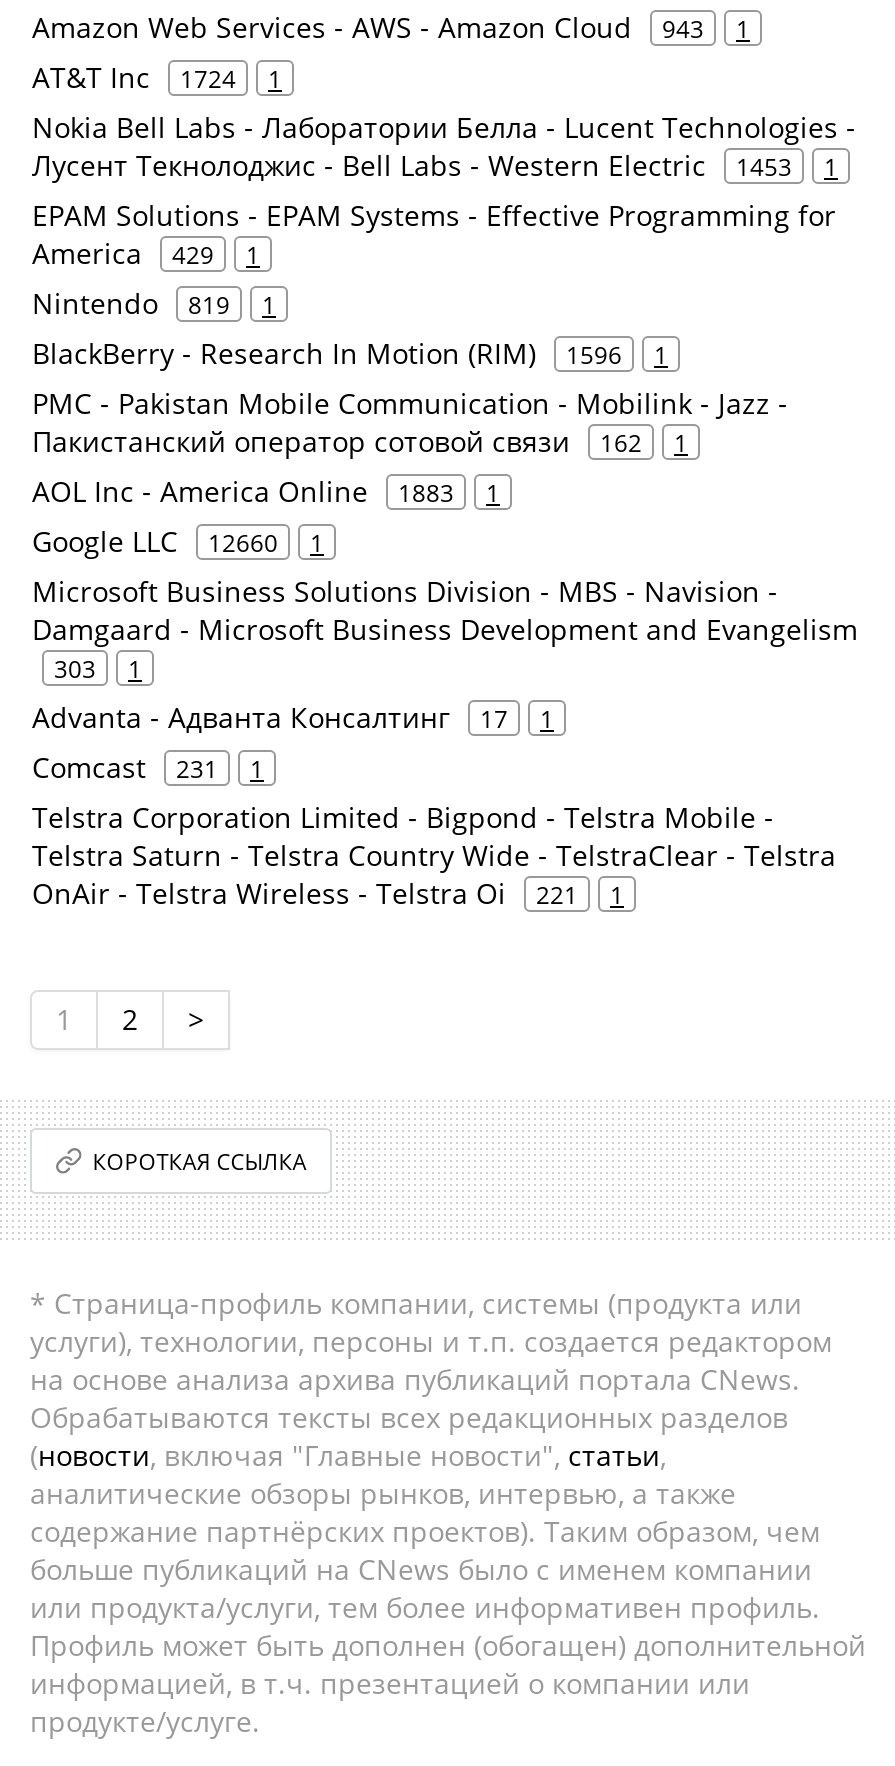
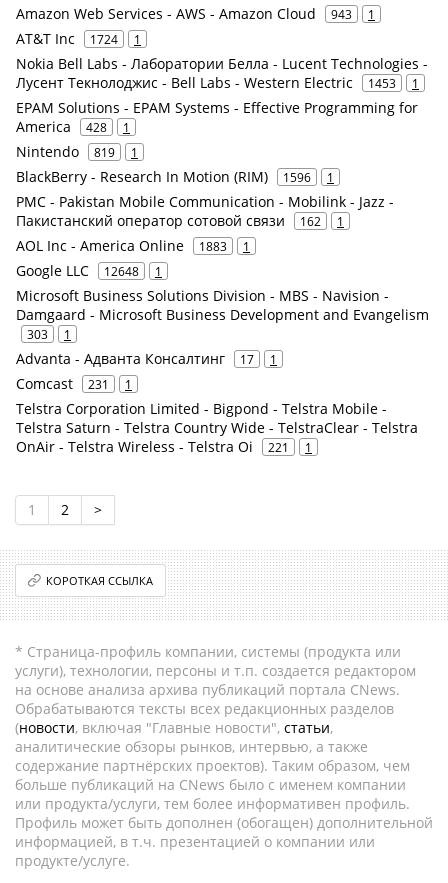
[32,234,260,272] America 429 1 -> [16,117,130,136] America 428 1
[32,522,324,560] Google LLC 12660 1 -> [16,261,162,280] Google LLC 12648 1

